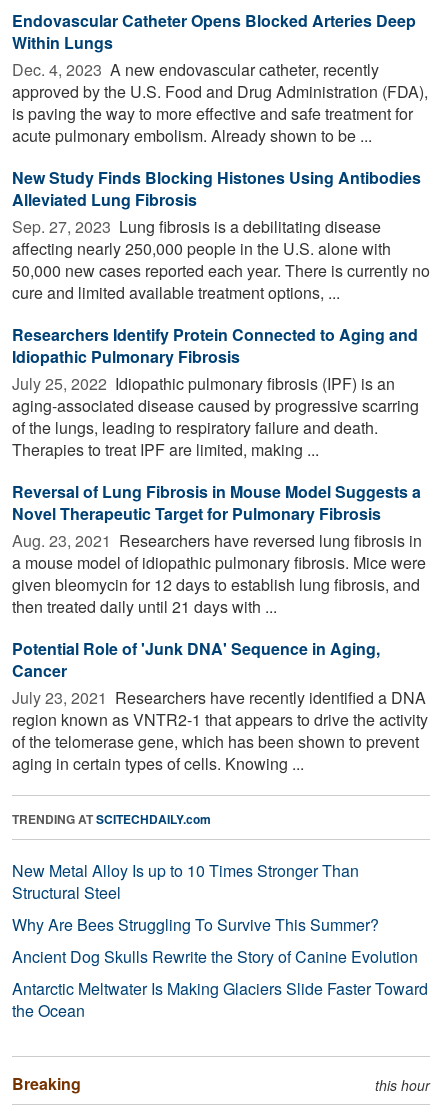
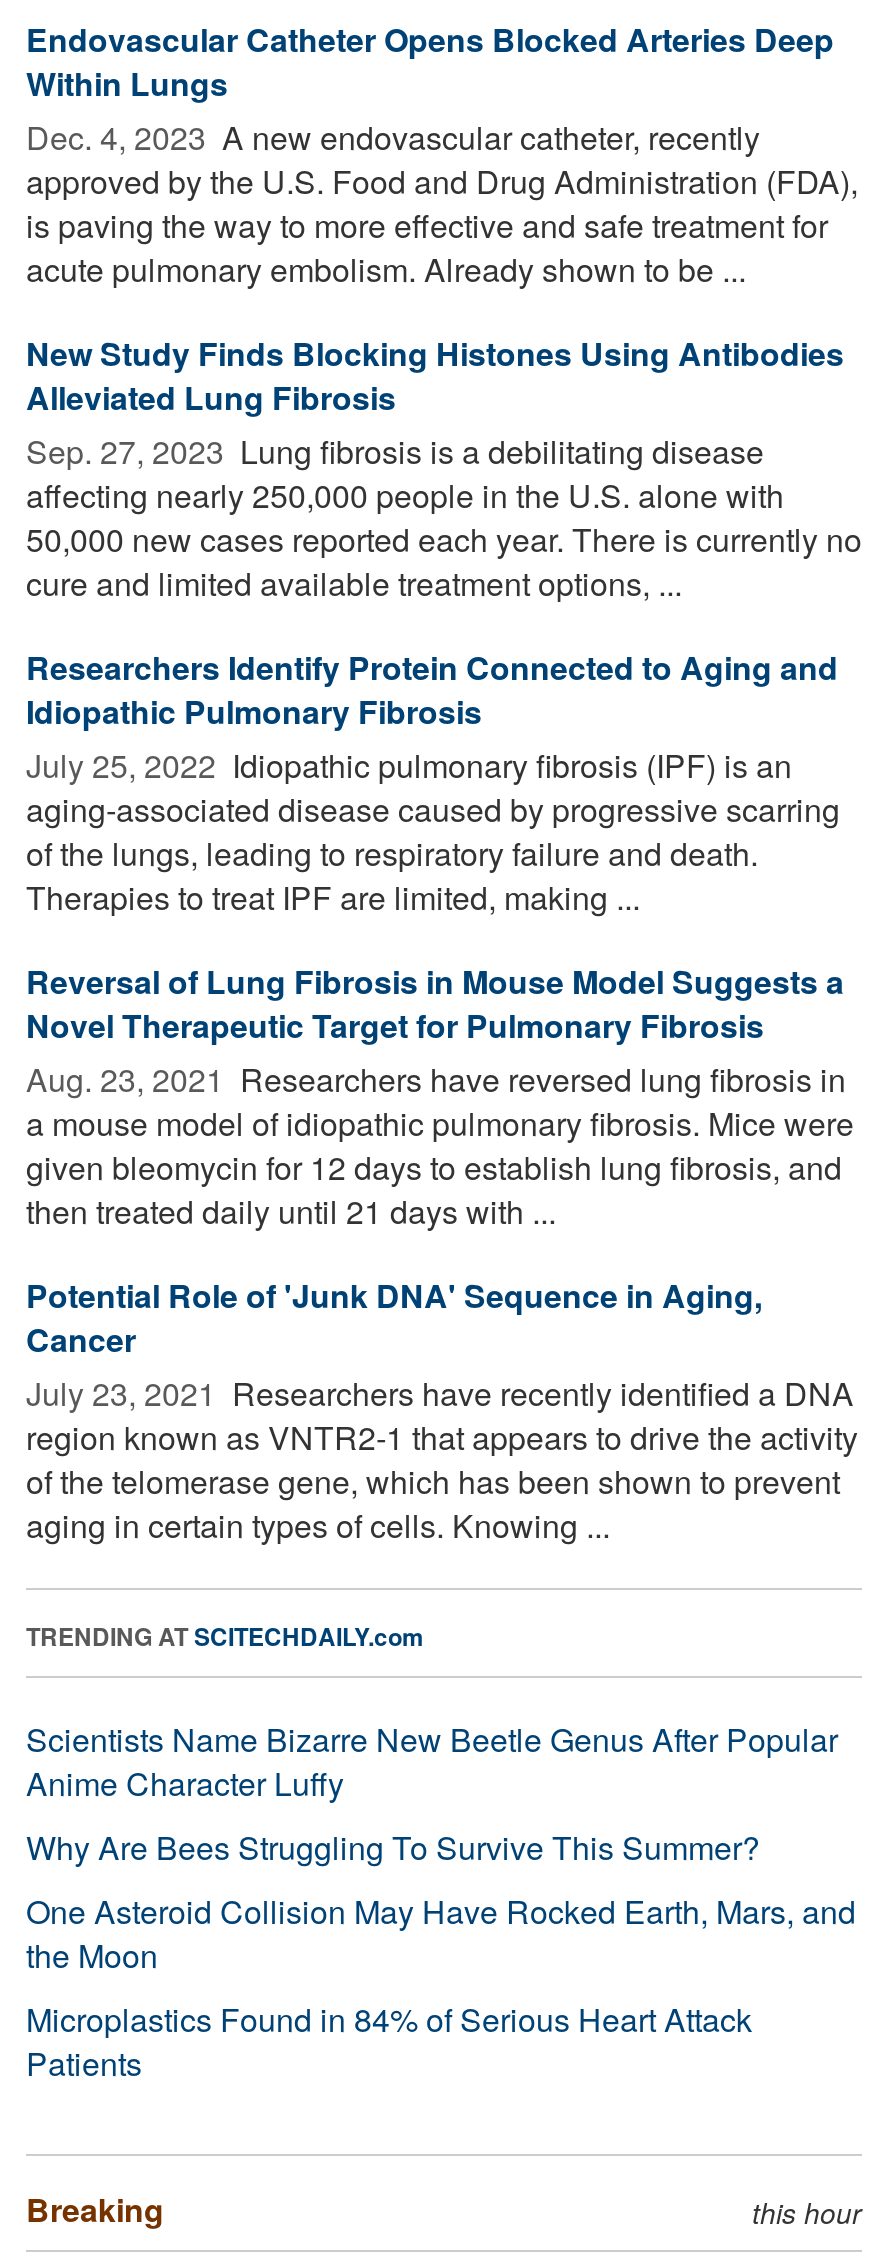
[12,859,359,904] New Metal Alloy Is up to 10 Times Stronger Than | Structural Steel -> [26,1716,838,1806] Scientists Name Bizarre New Beetle Genus After Popular | Anime Character Luffy
[12,945,428,1022] Ancient Dog Skulls Rewrite the Story of Canine Evolution | Antarctic Meltwater Is Making Glaciers Slide Faster Toward | the Ocean -> [26,1888,856,2086] One Asteroid Collision May Have Rocked Earth, Mars, and | the Moon | Microplastics Found in 84% of Serious Heart Attack | Patients

